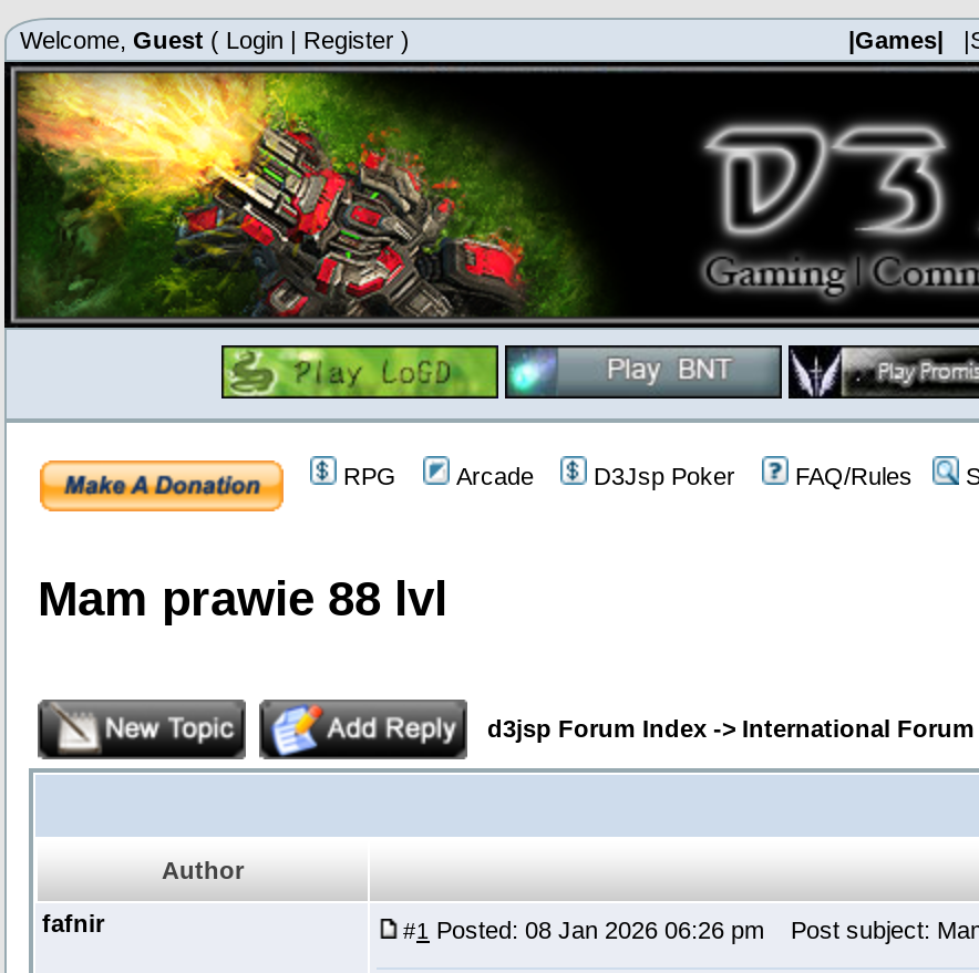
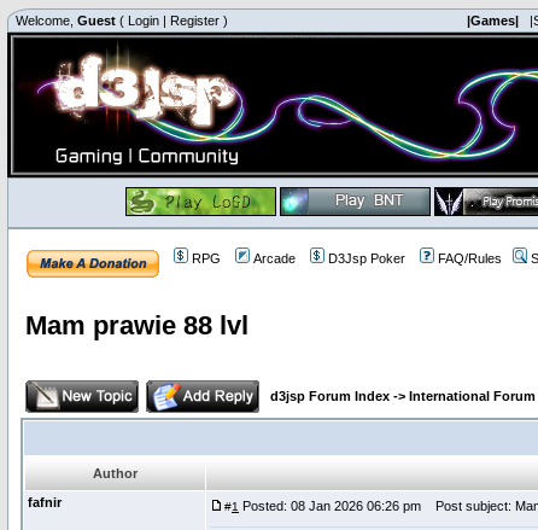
[16,71,972,319] [image] -> [13,37,534,171] [image]

